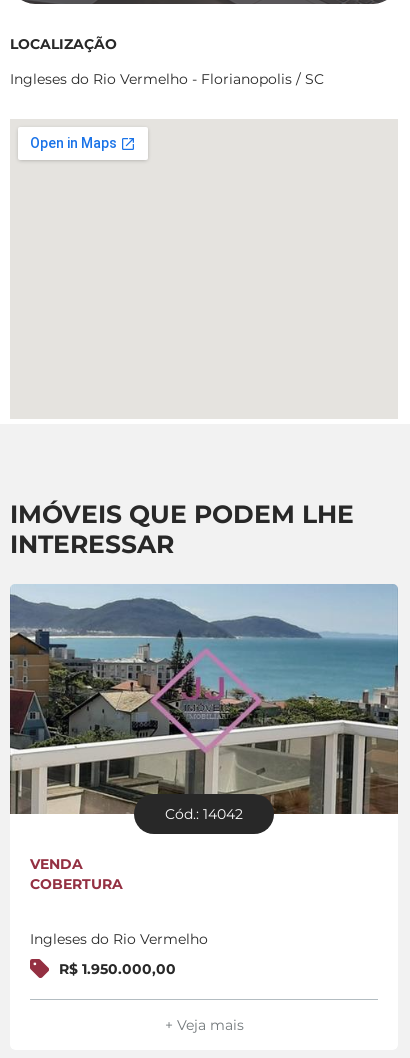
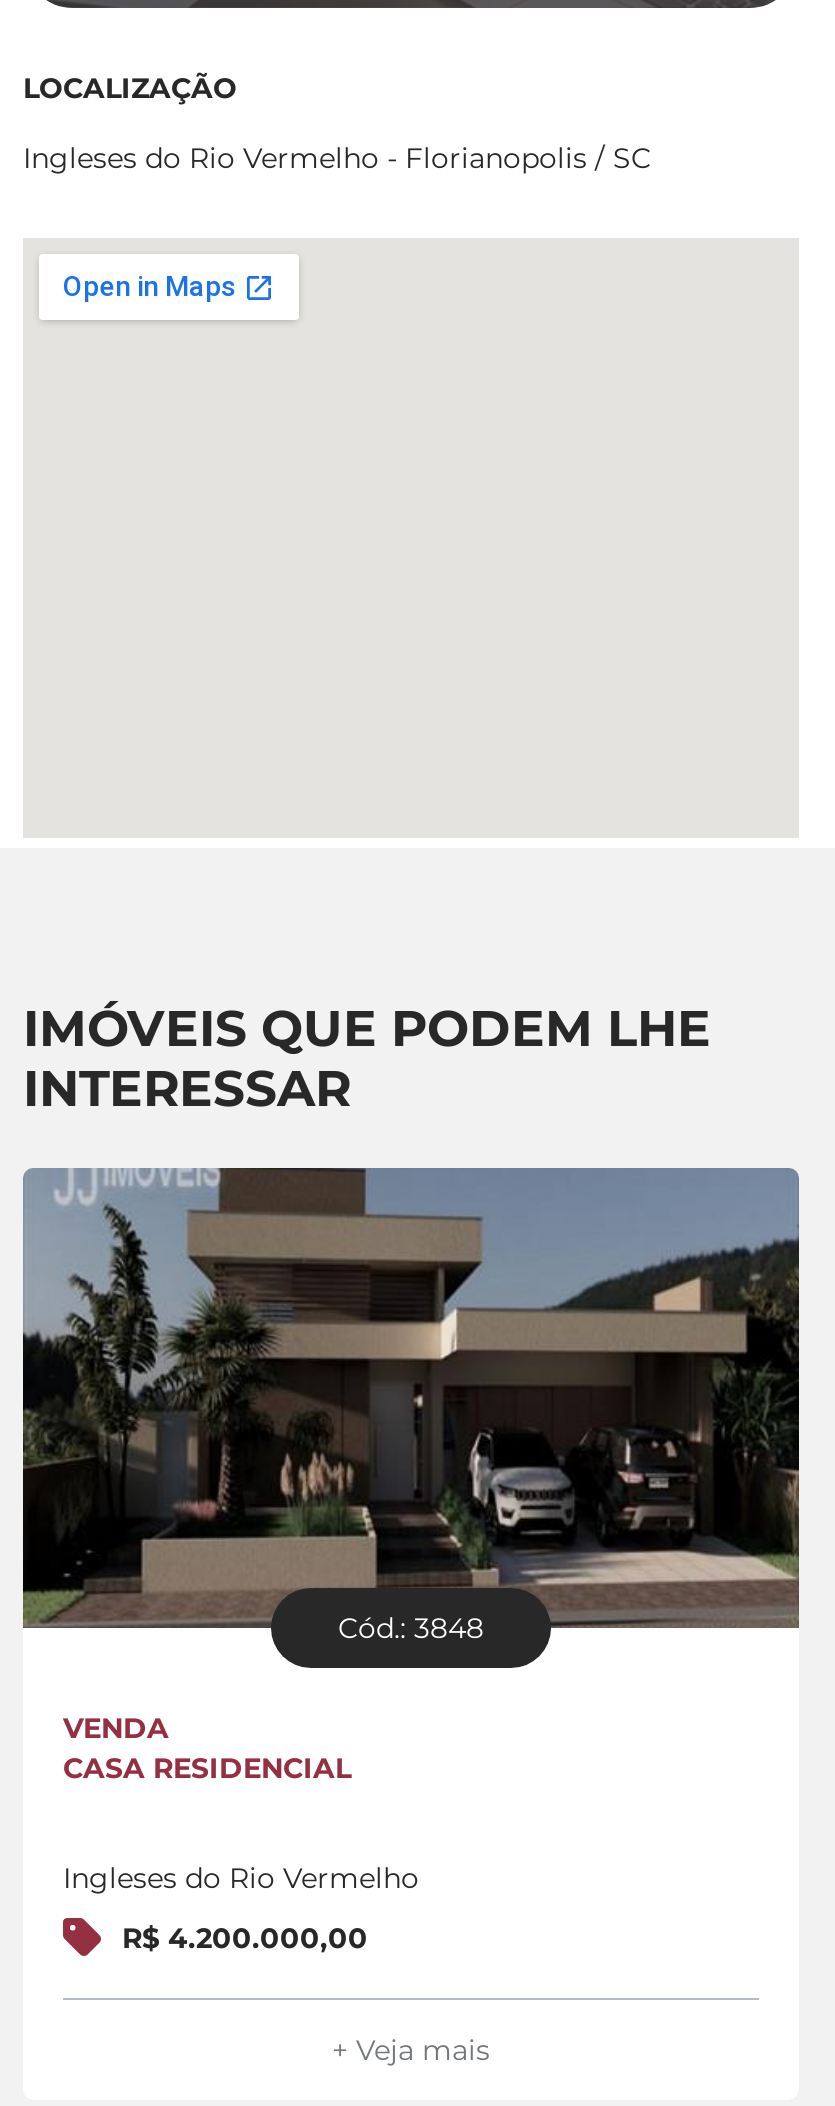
[9,584,399,823] [image] | Cód.: 14042 -> [21,1166,801,1646] [image] | Cód.: 3848
[30,875,123,893] COBERTURA -> [63,1750,351,1786] CASA RESIDENCIAL
[59,960,176,978] R$ 1.950.000,00 -> [122,1920,368,1956] R$ 4.200.000,00

